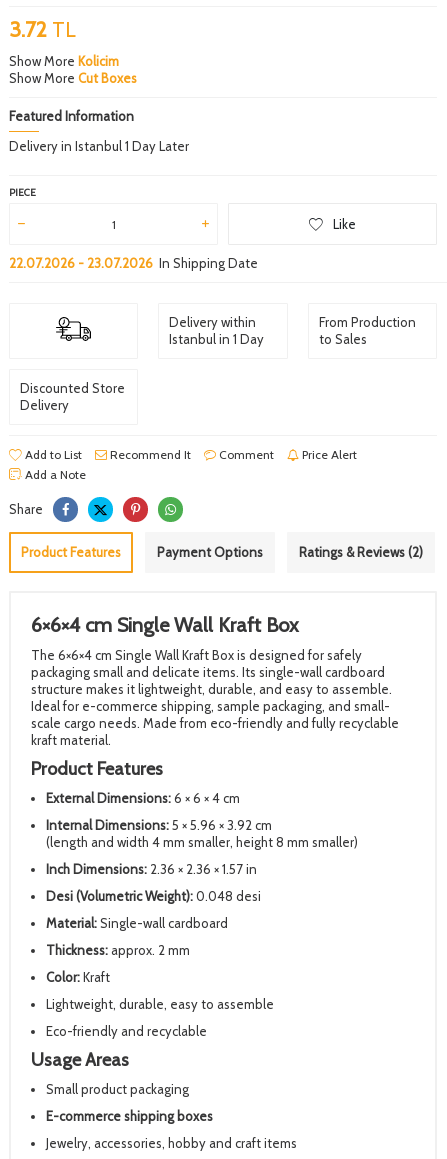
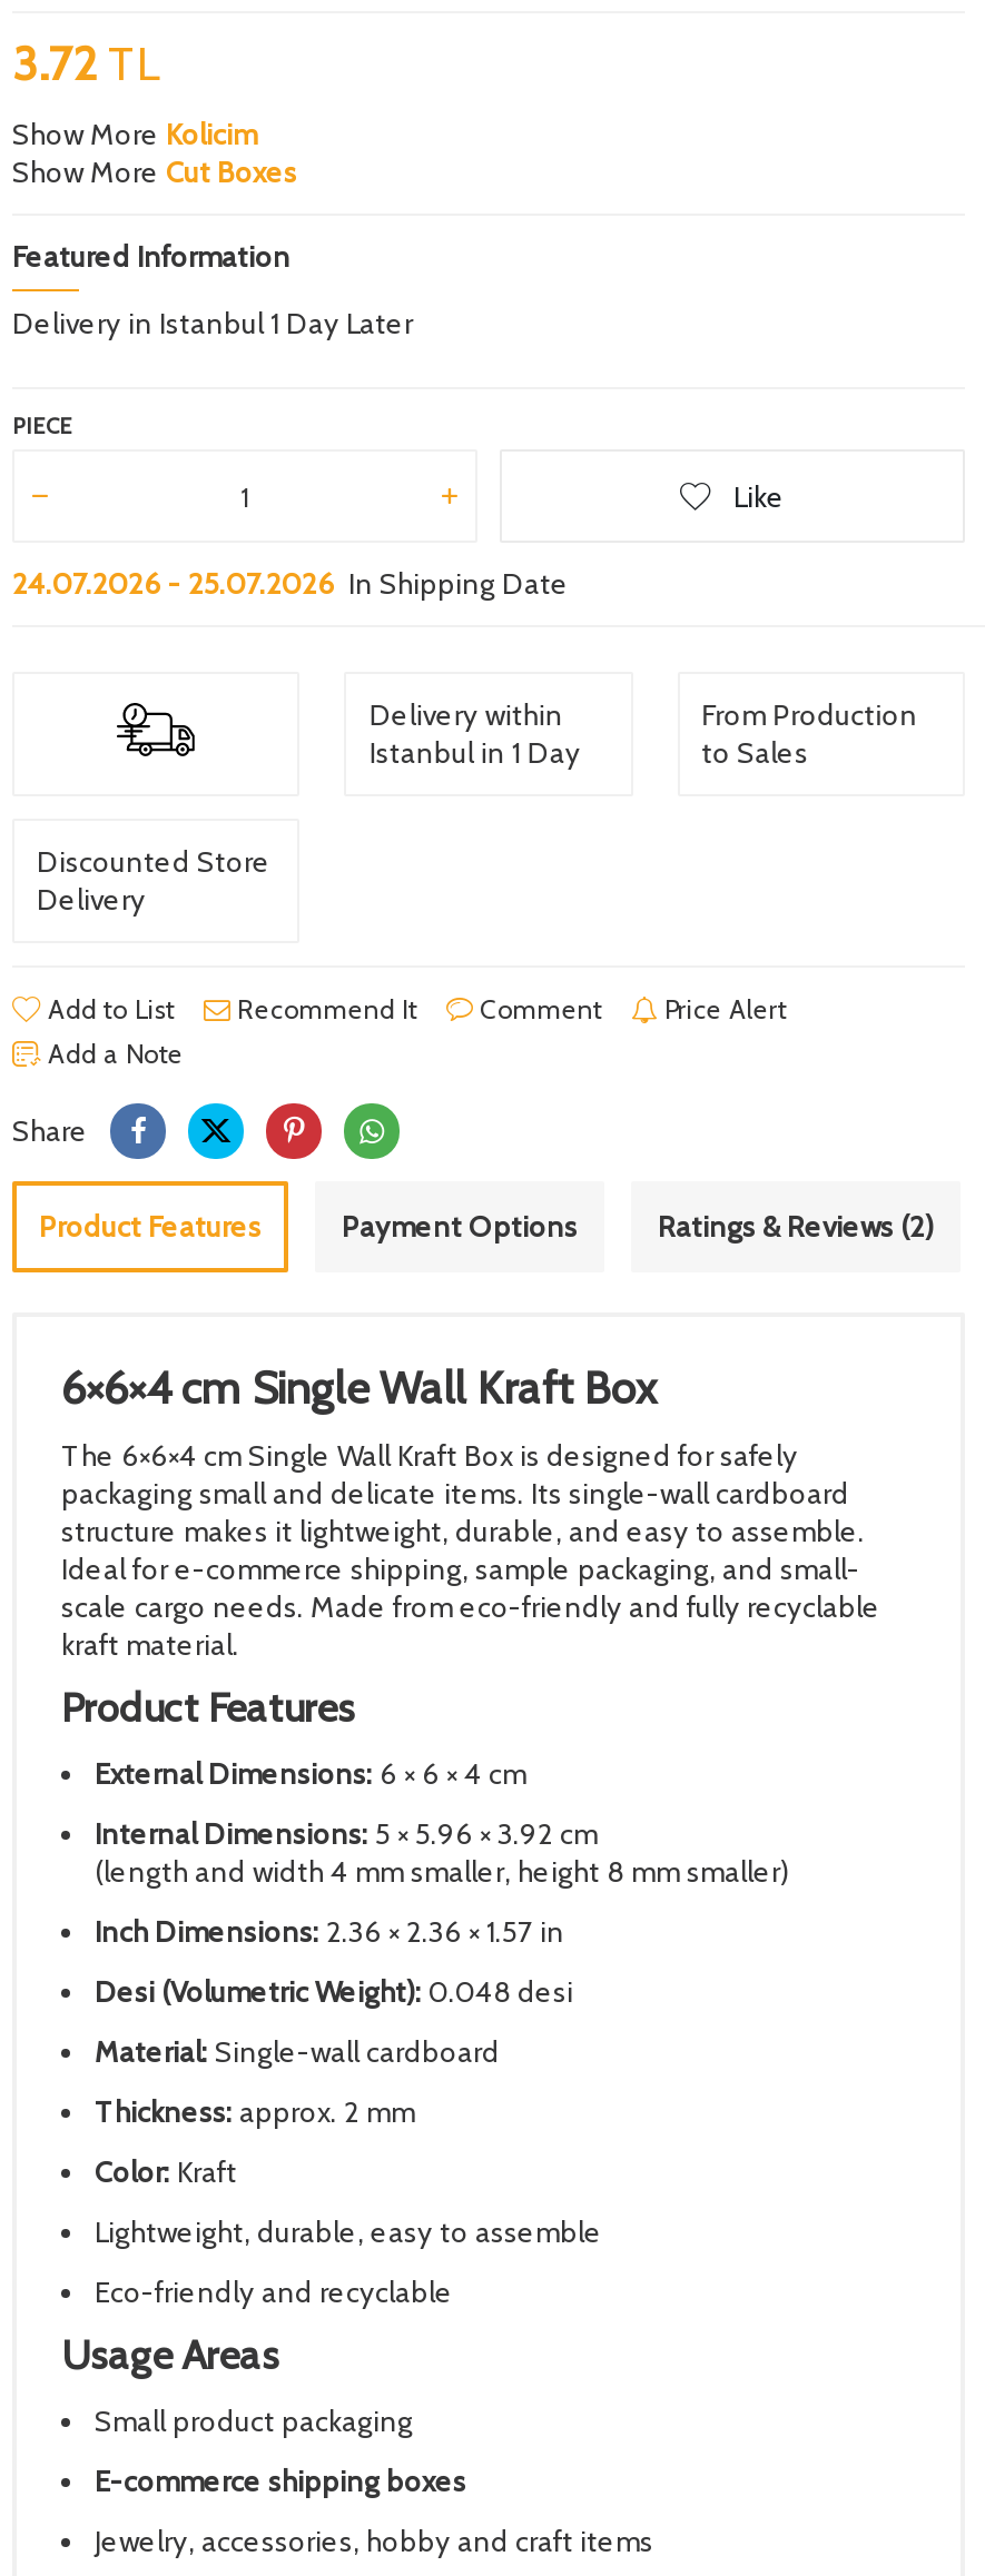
[9,255,258,271] 22.07.2026 - 23.07.2026 In Shipping Date -> [12,566,569,602] 24.07.2026 - 25.07.2026 In Shipping Date

